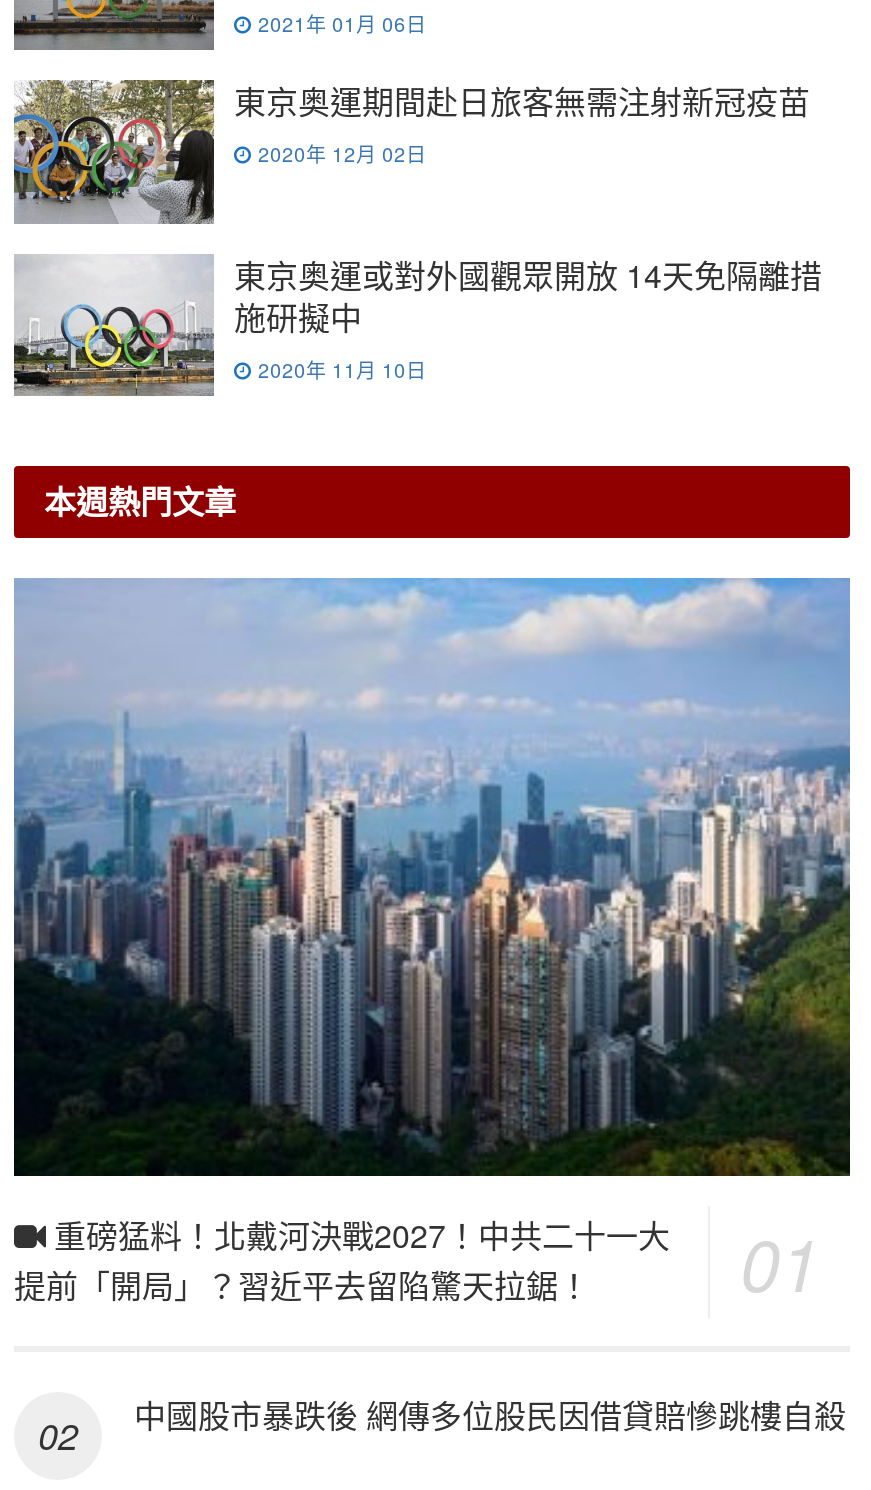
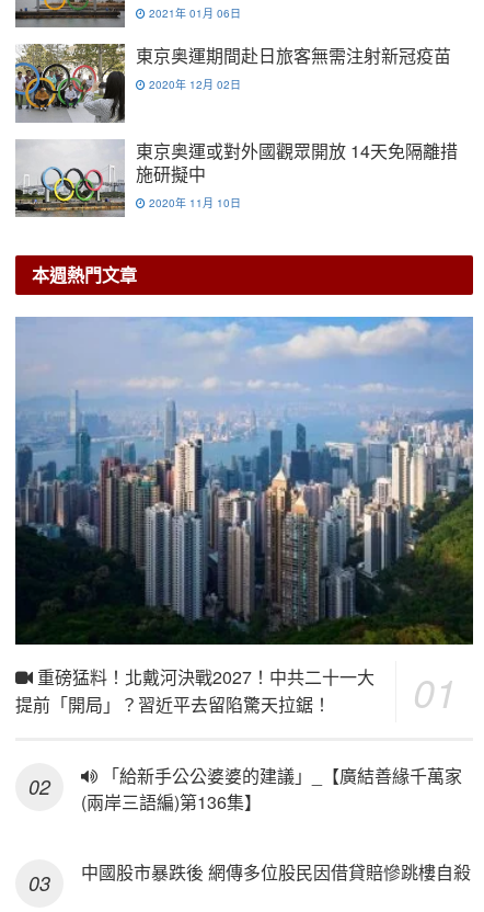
none -> [81,763,462,814] 「給新手公公婆婆的建議」_【廣結善緣千萬家 | (兩岸三語編)第136集】

